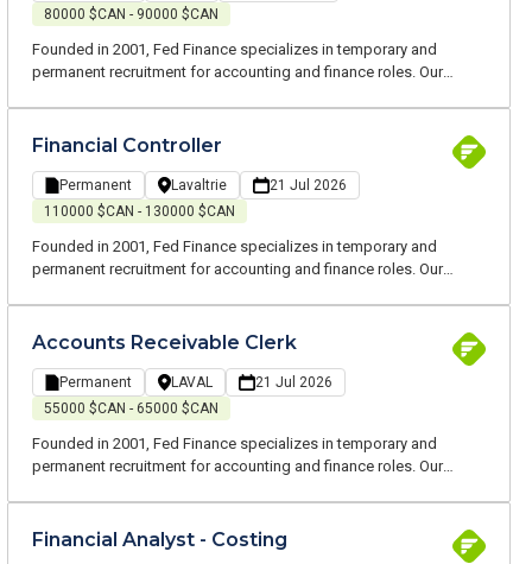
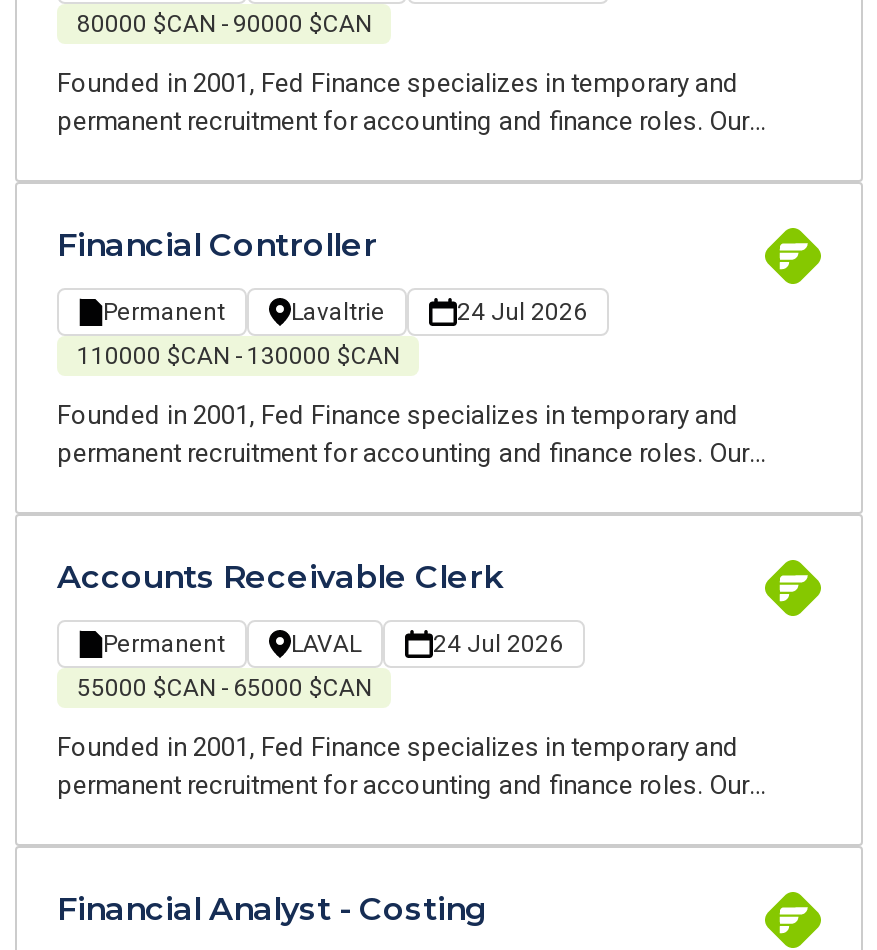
[270,177,347,194] 21 Jul 2026 -> [457,298,587,326] 24 Jul 2026
[255,374,332,391] 21 Jul 2026 -> [433,630,563,658] 24 Jul 2026

